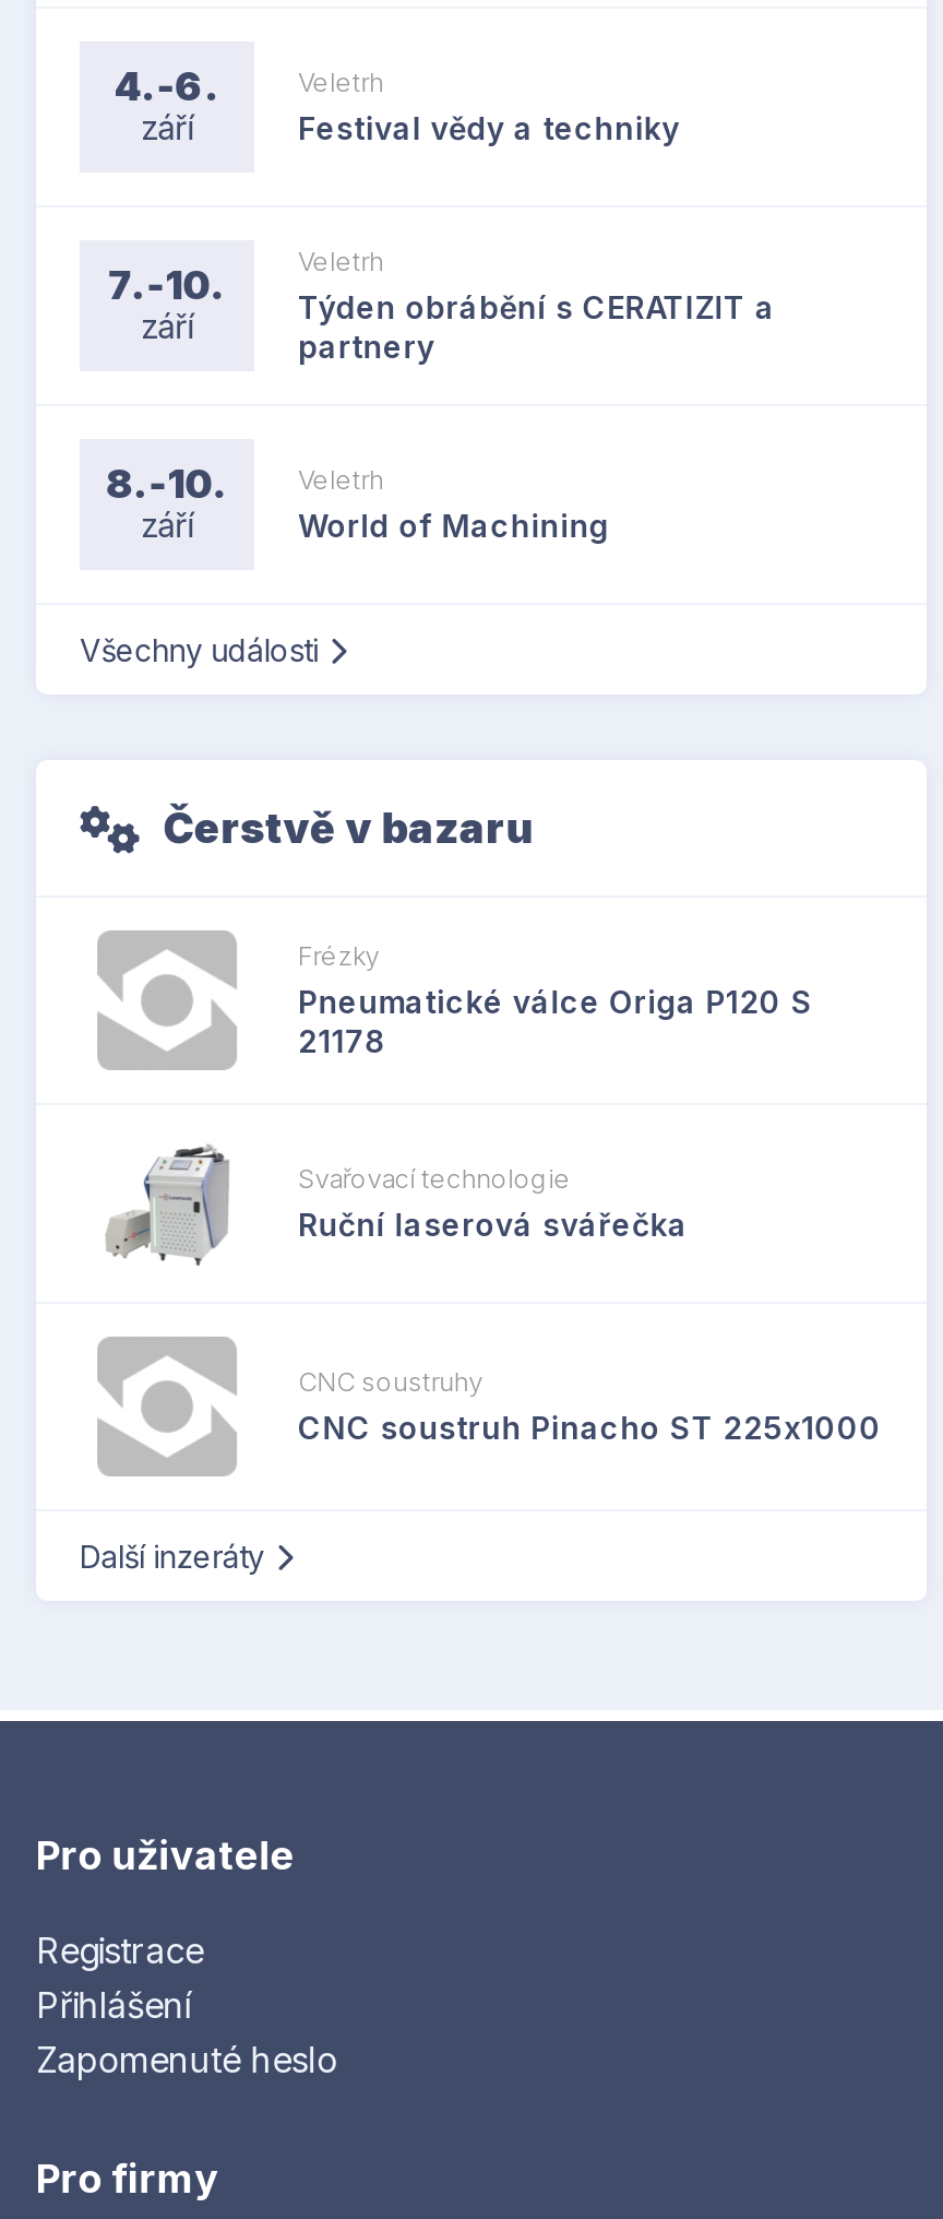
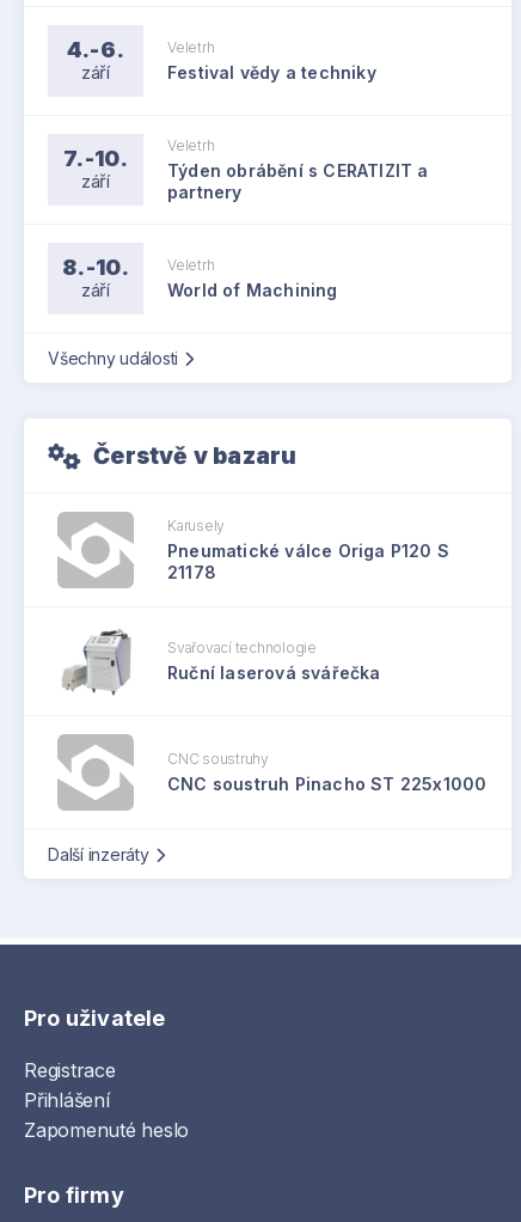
[298,938,380,971] Frézky -> [167,516,225,534] Karusely

